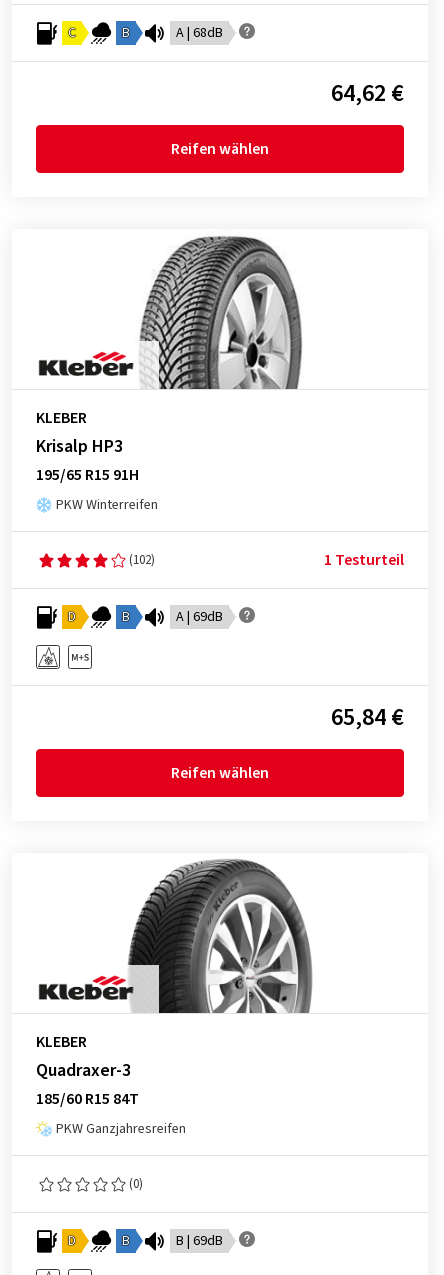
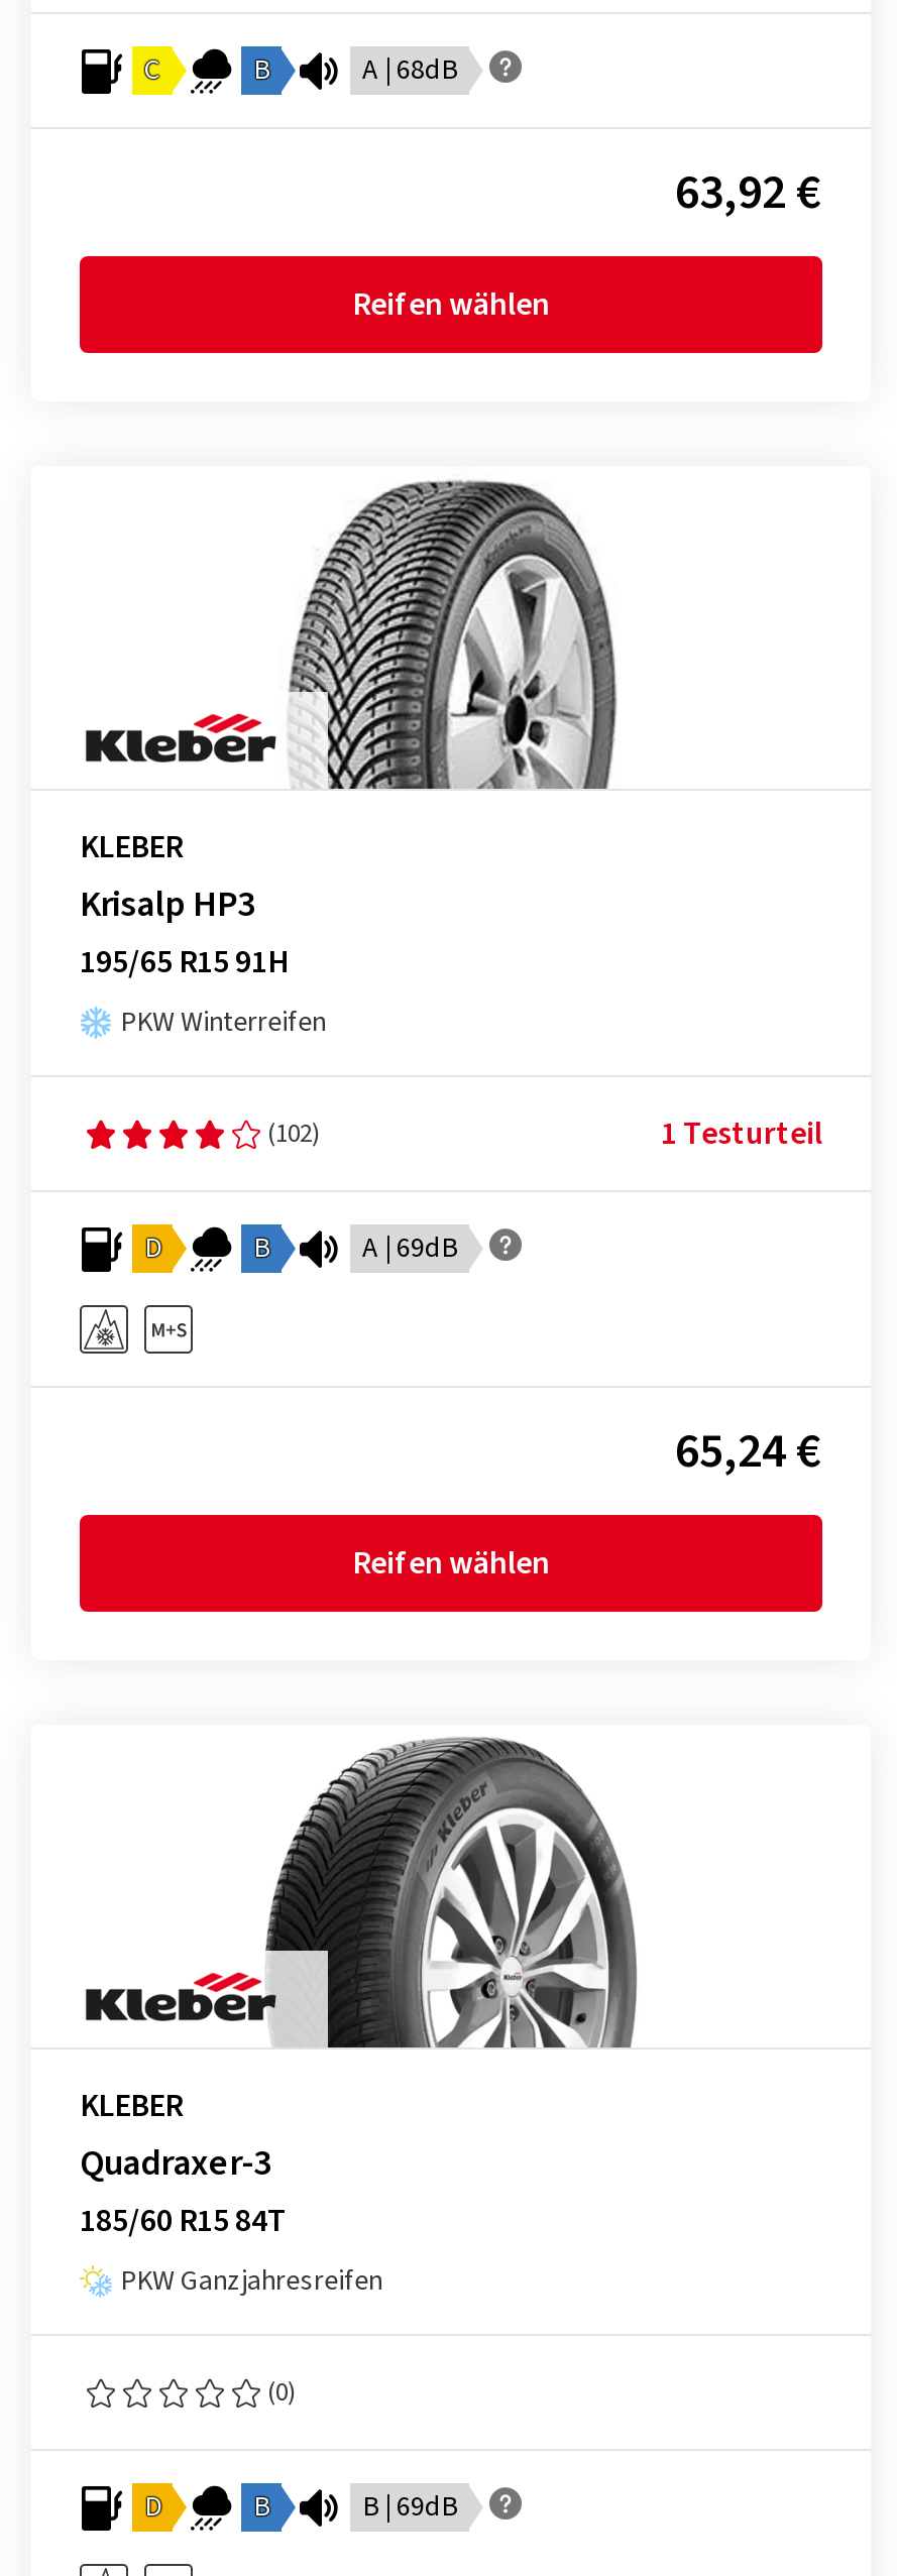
[331,76,404,111] 64,62 € -> [675,157,822,228] 63,92 €
[331,700,404,735] 65,84 € -> [675,1416,822,1487] 65,24 €

